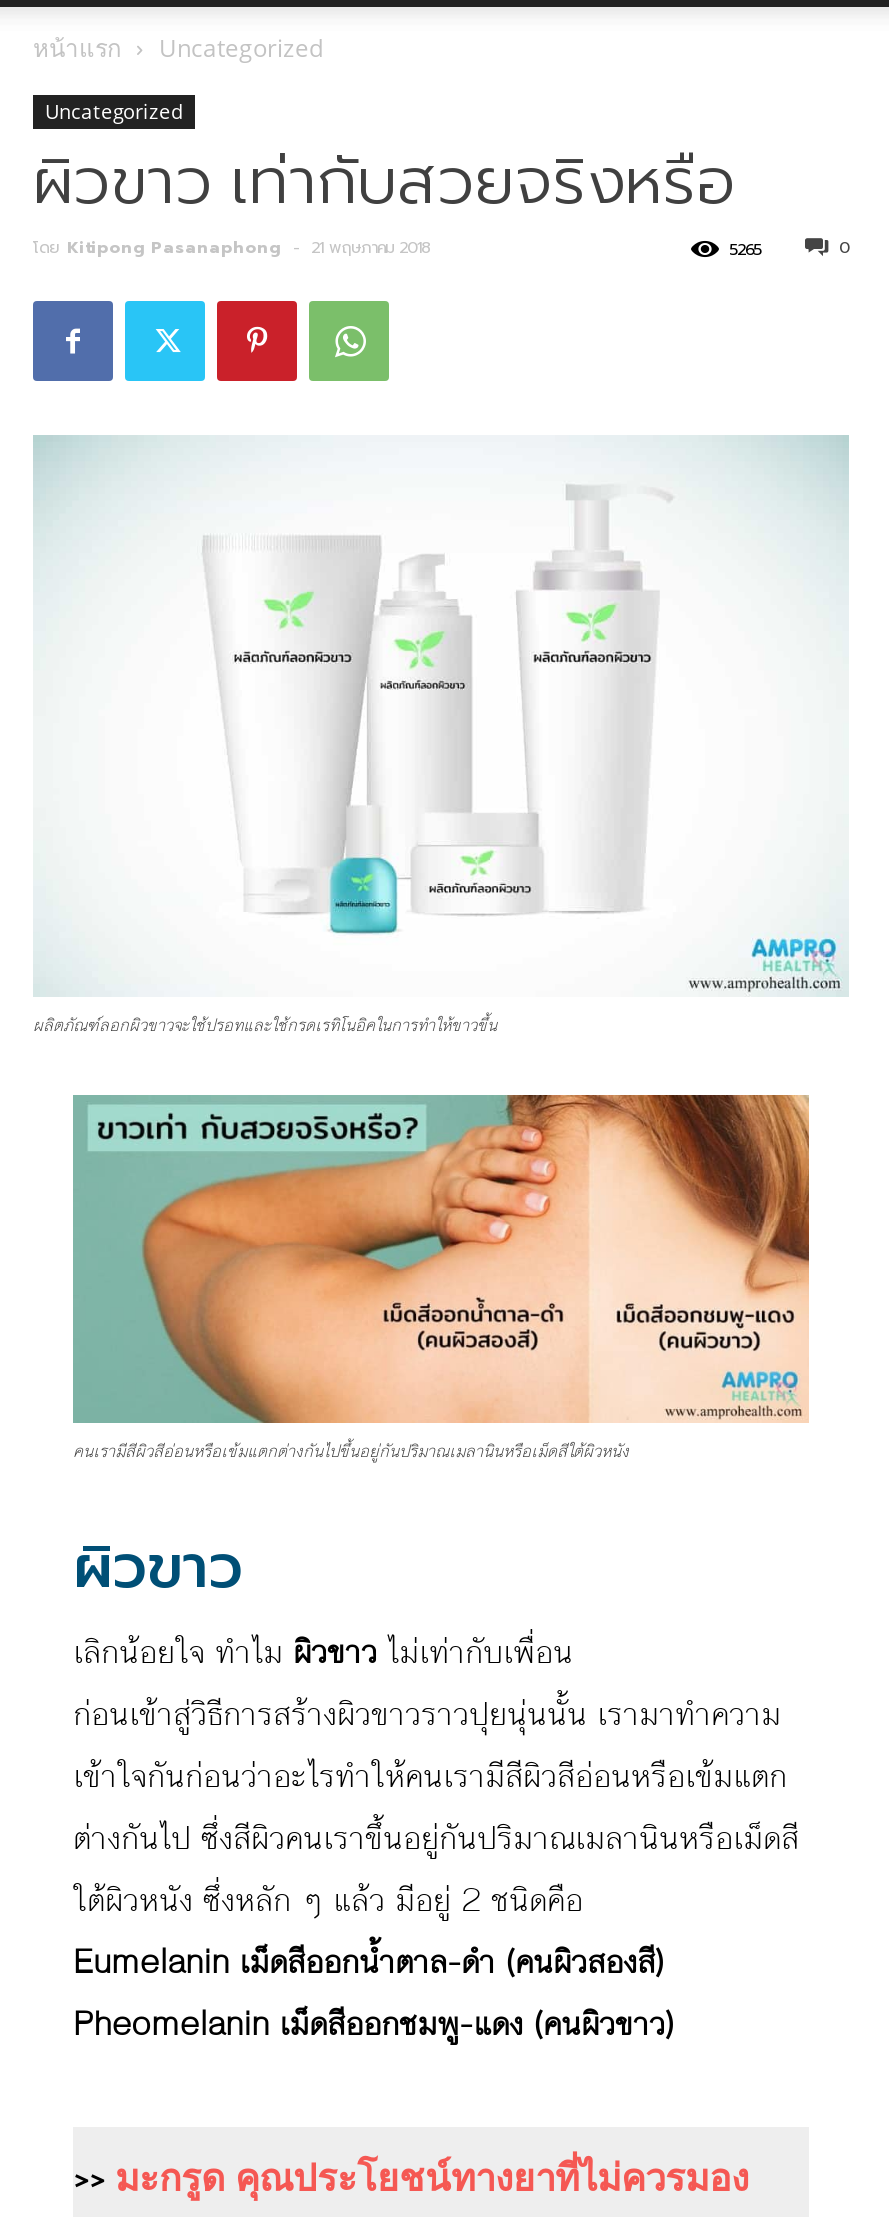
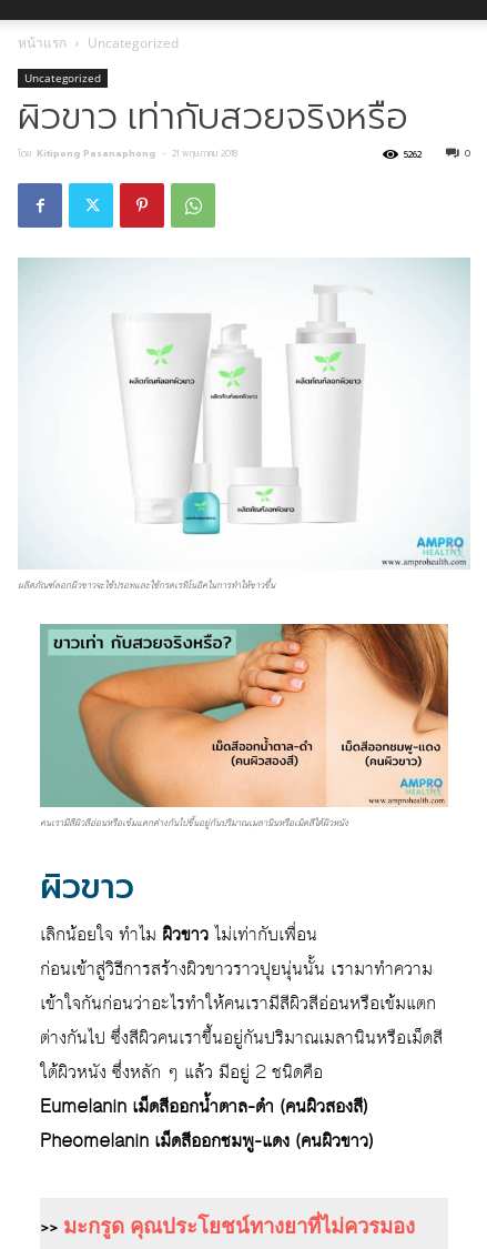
[729,237,761,261] 5265 -> [404,148,422,161] 5262

